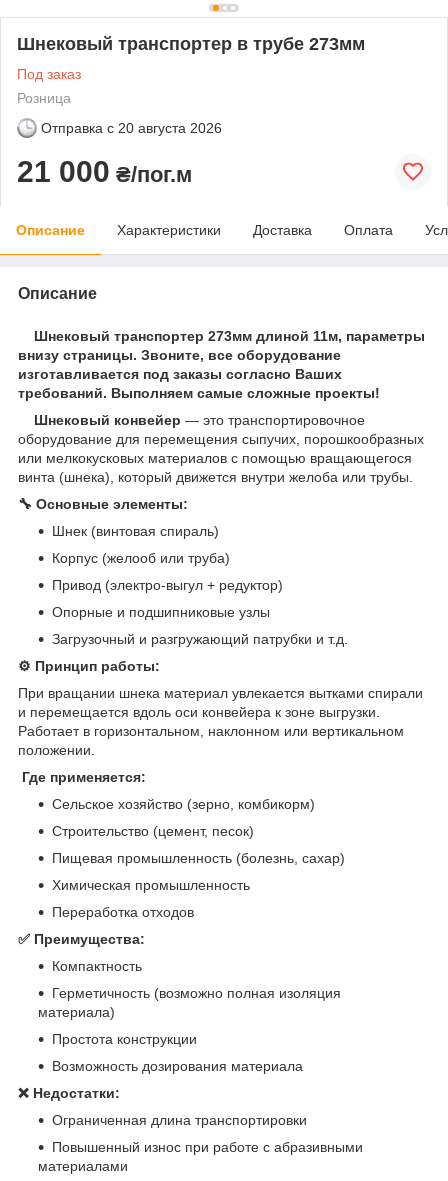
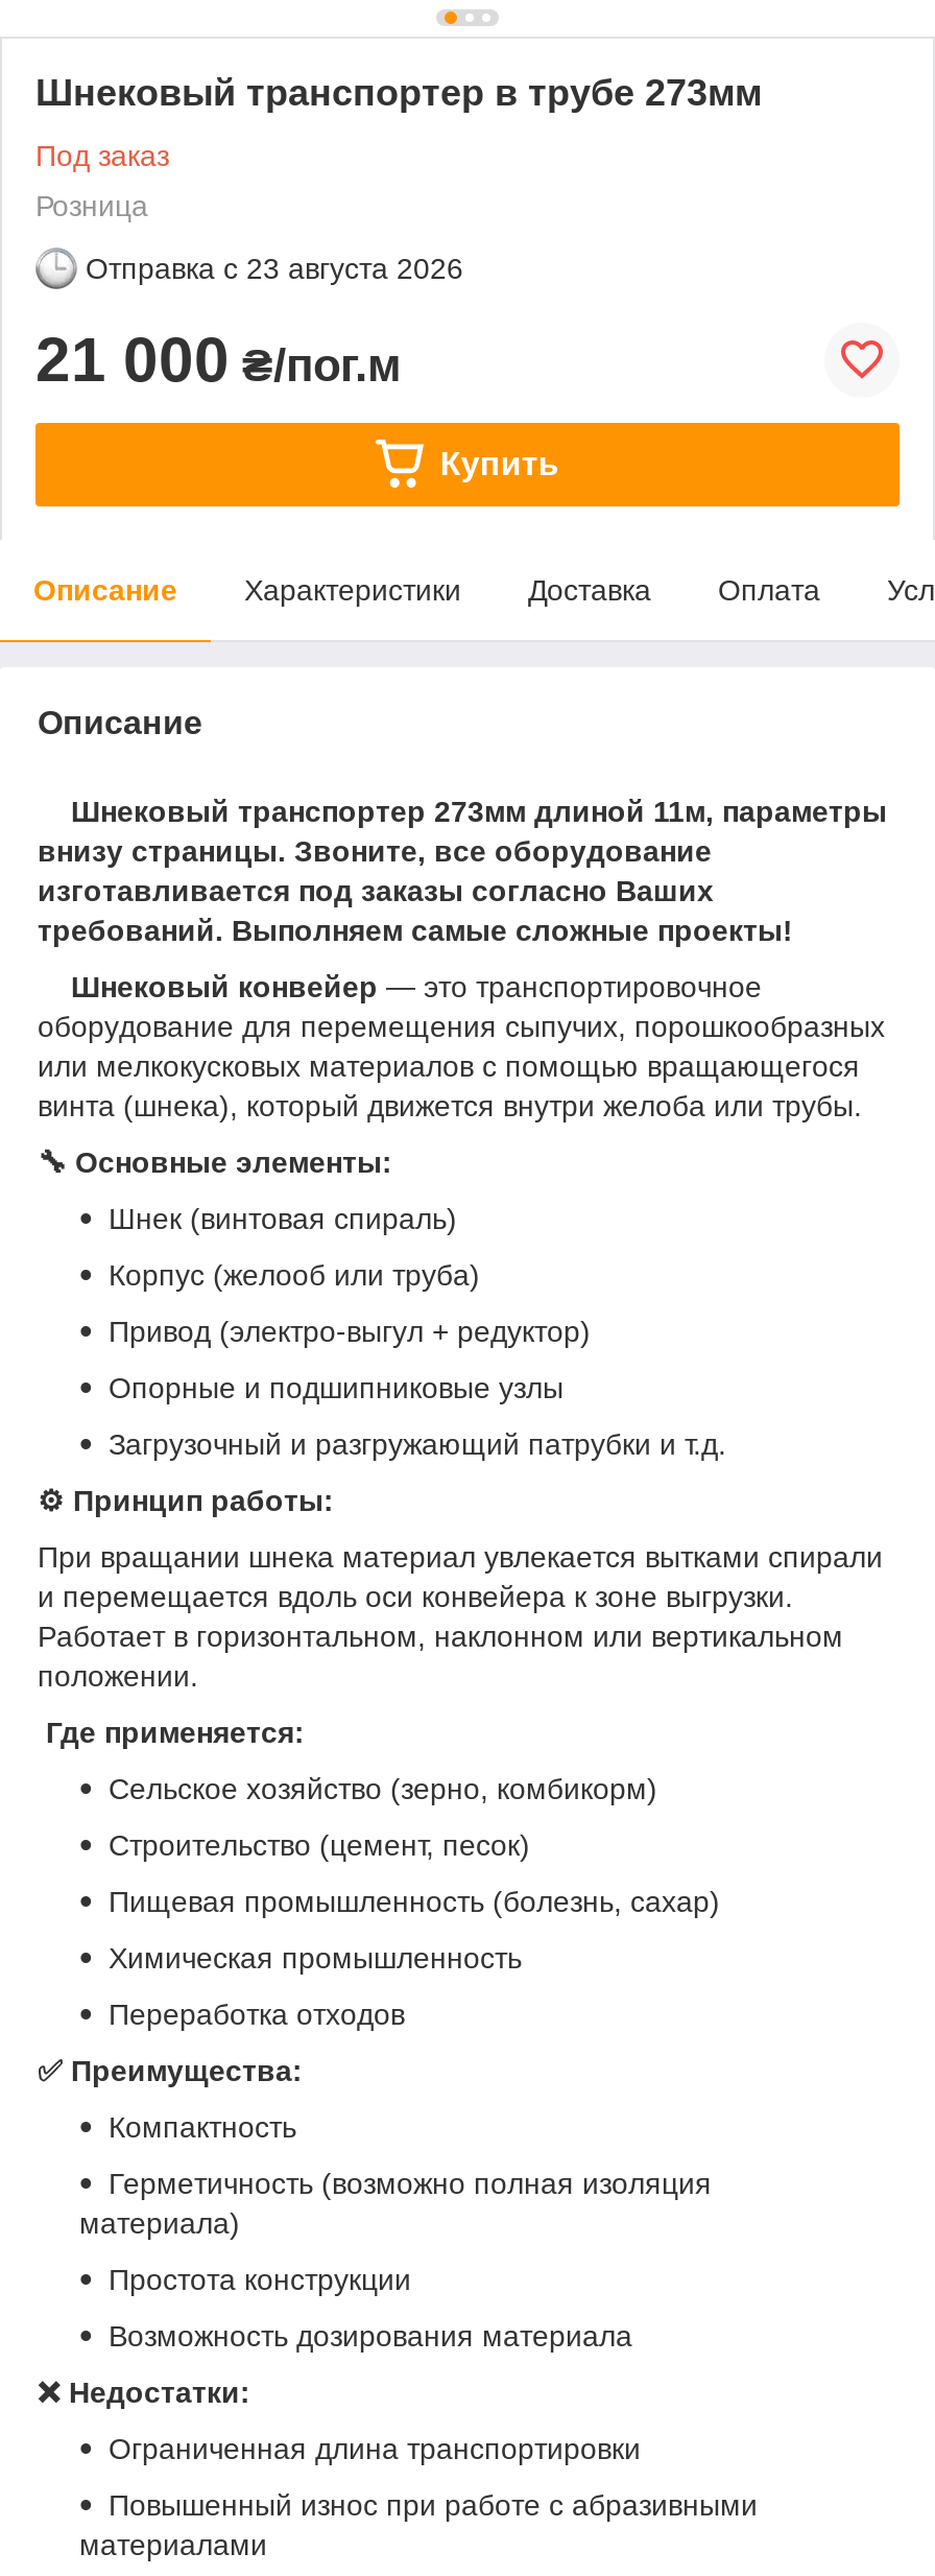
[41,120,222,136] Отправка с 20 августа 2026 -> [86,251,463,285] Отправка с 23 августа 2026
none -> [440,445,559,481] Купить

